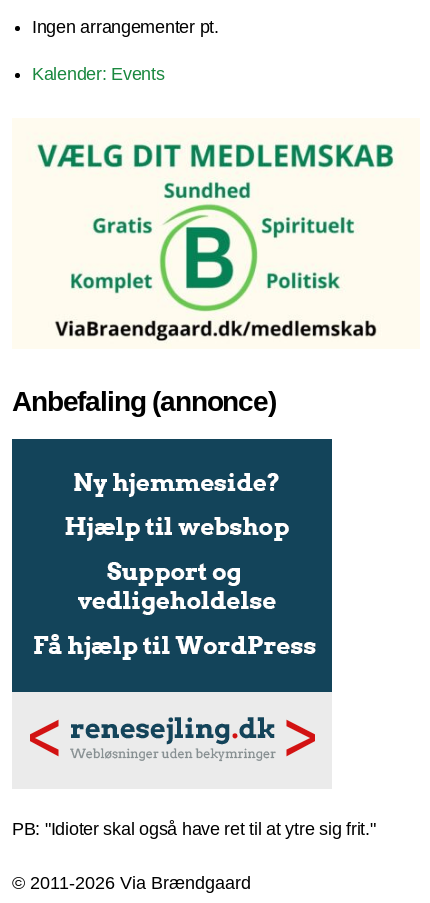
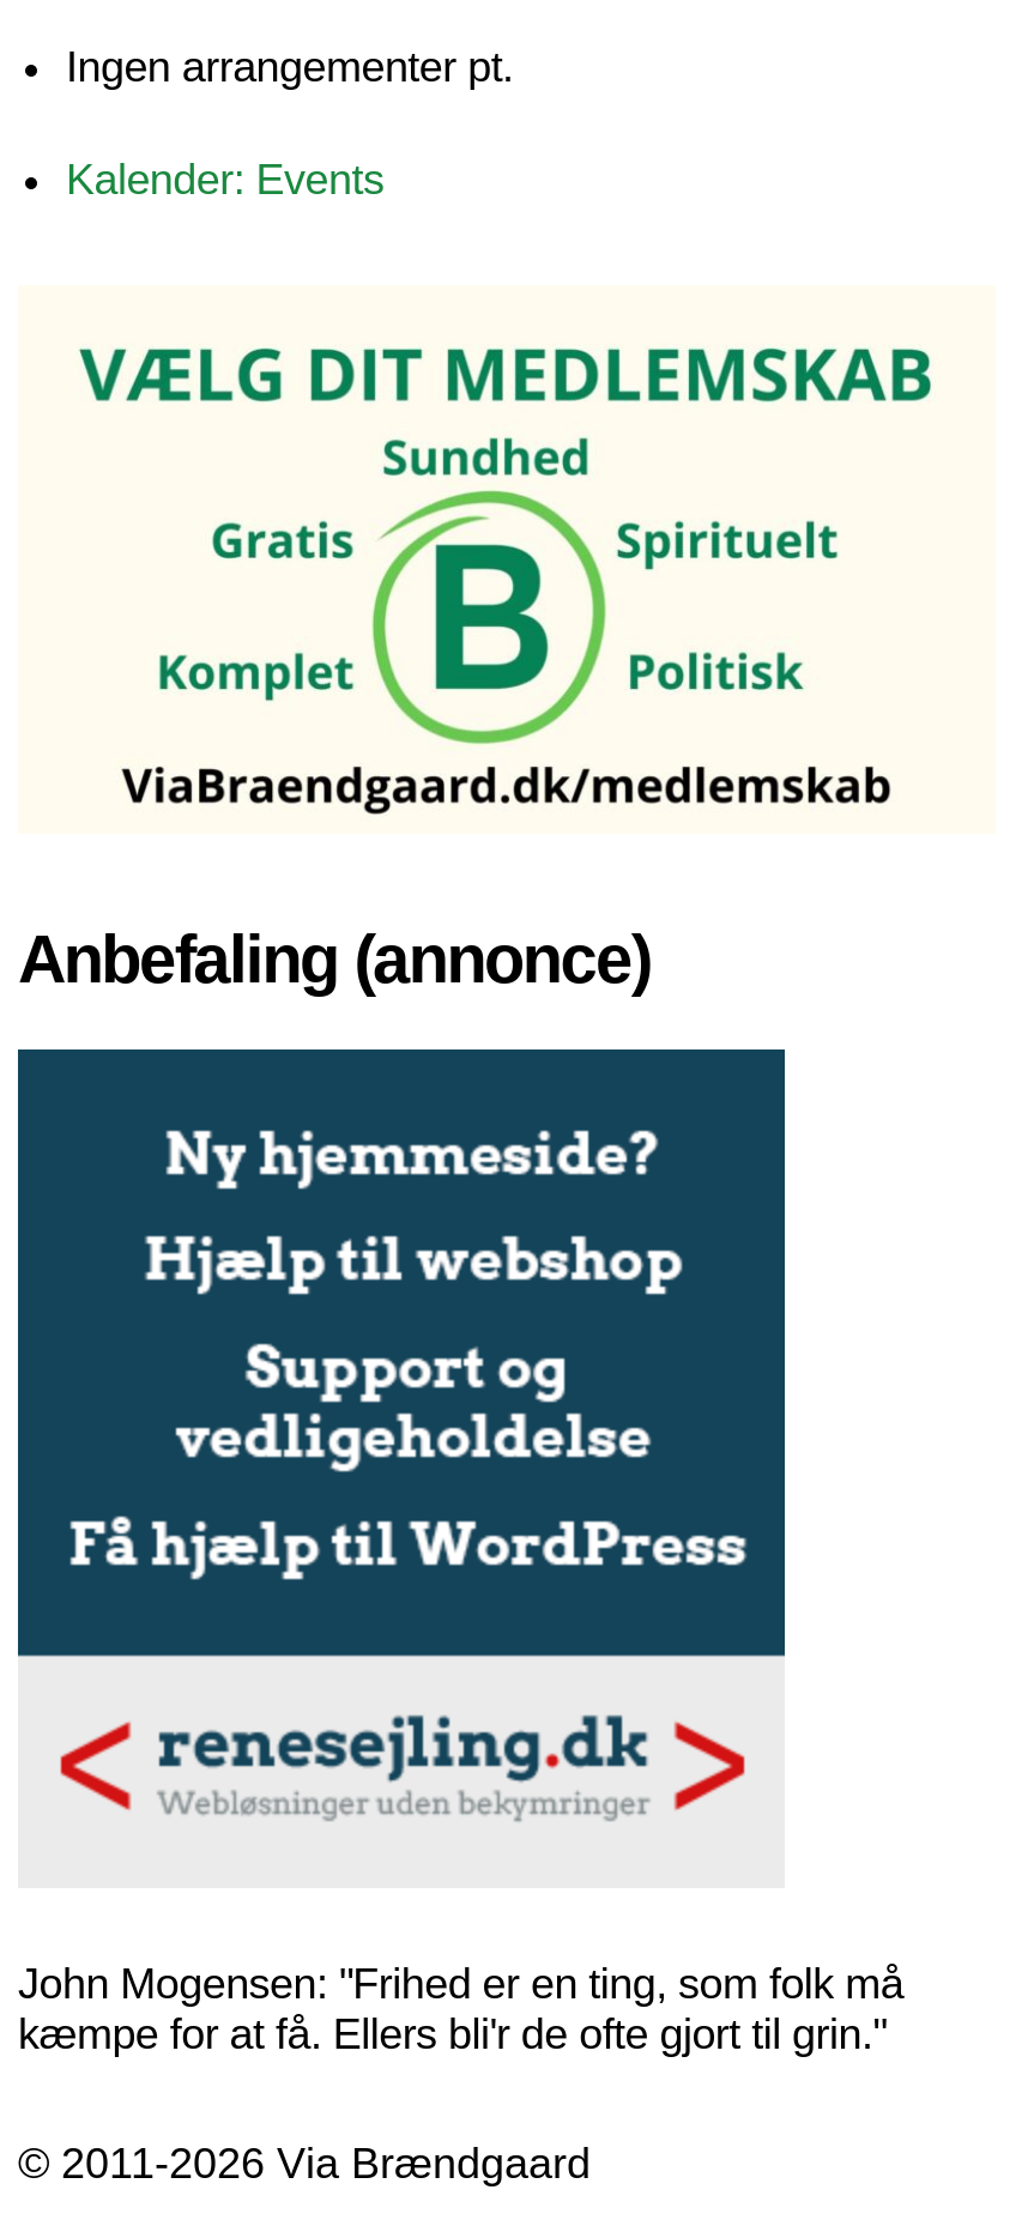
[12,819,375,839] PB: "Idioter skal også have ret til at ytre sig frit." -> [18,1960,904,2058] John Mogensen: "Frihed er en ting, som folk må | kæmpe for at få. Ellers bli'r de ofte gjort til grin."

